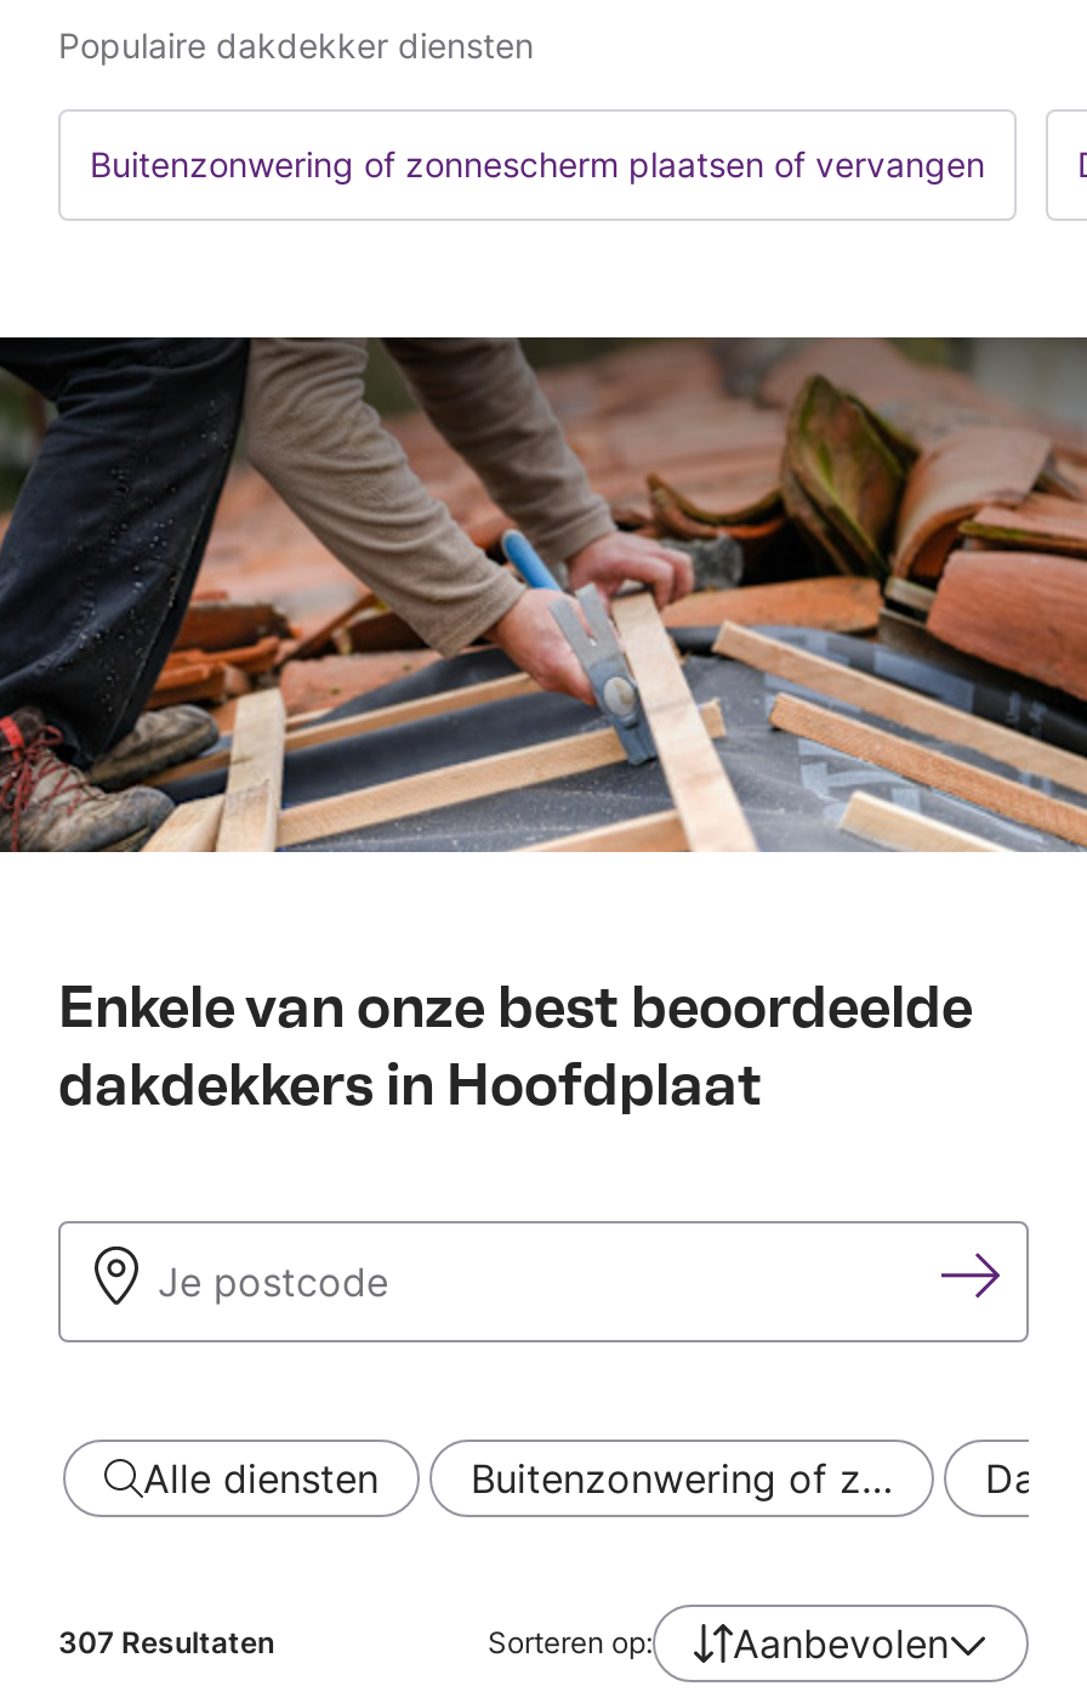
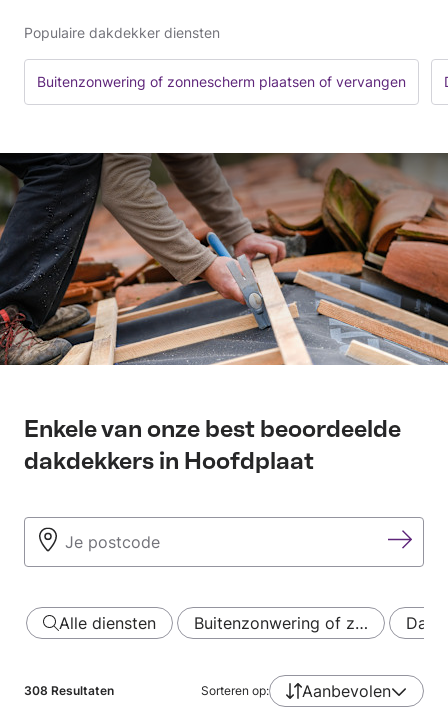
[58,1624,274,1660] 307 Resultaten -> [24,683,114,698] 308 Resultaten

